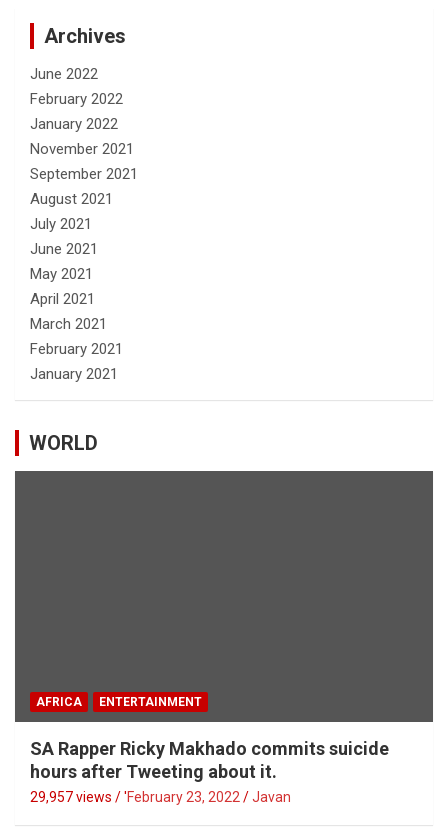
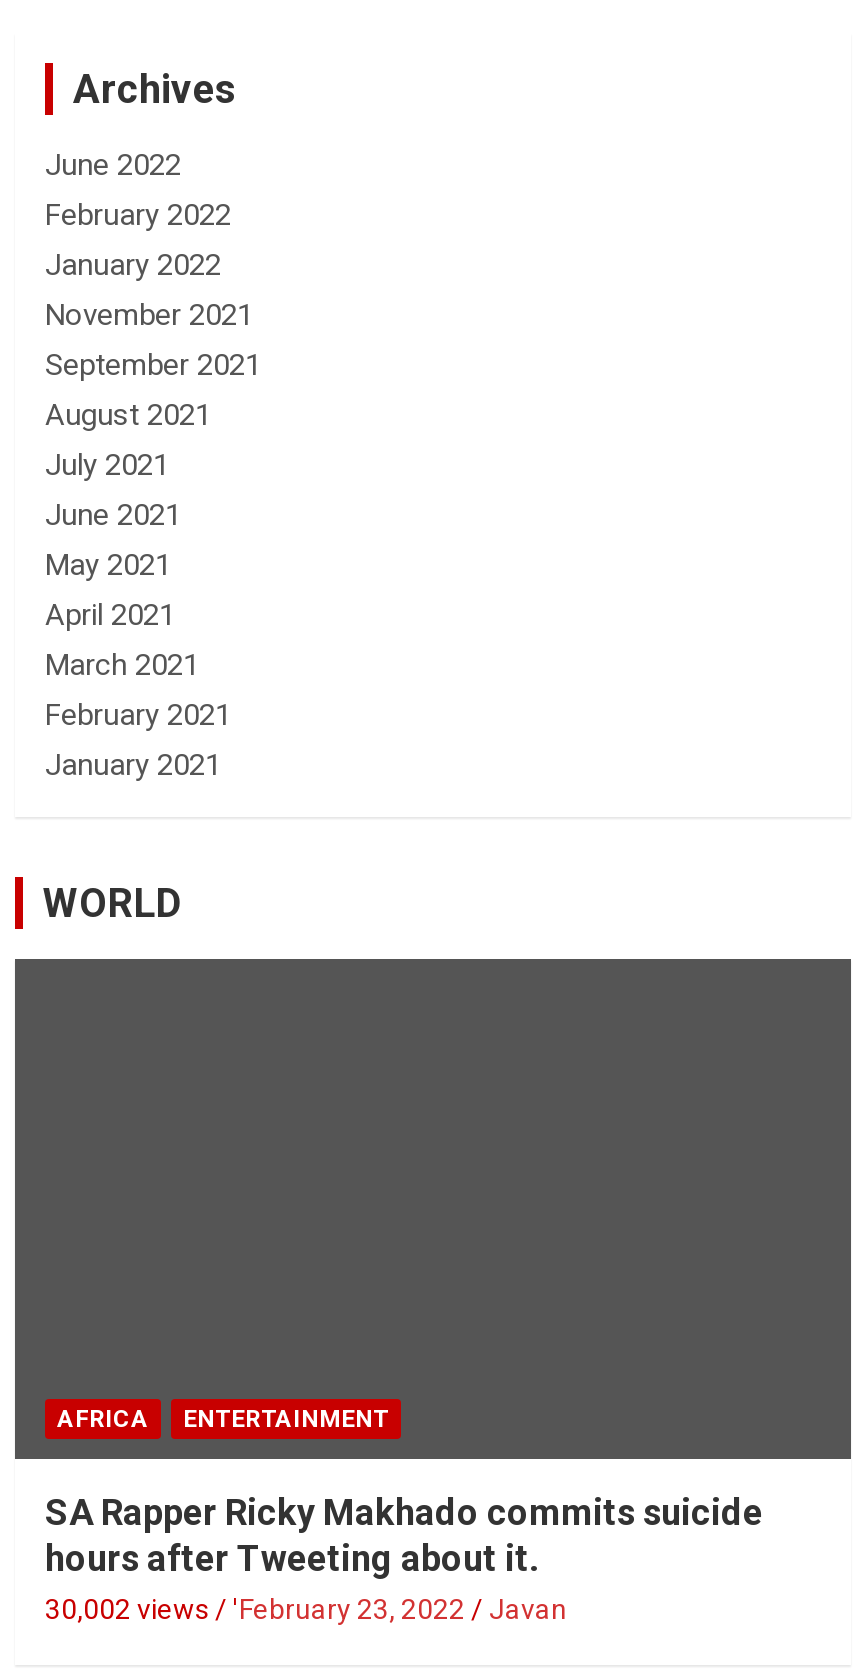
[30,789,240,805] 29,957 views / ' February 23, 2022 -> [45,1594,465,1626] 30,002 views / ' February 23, 2022

